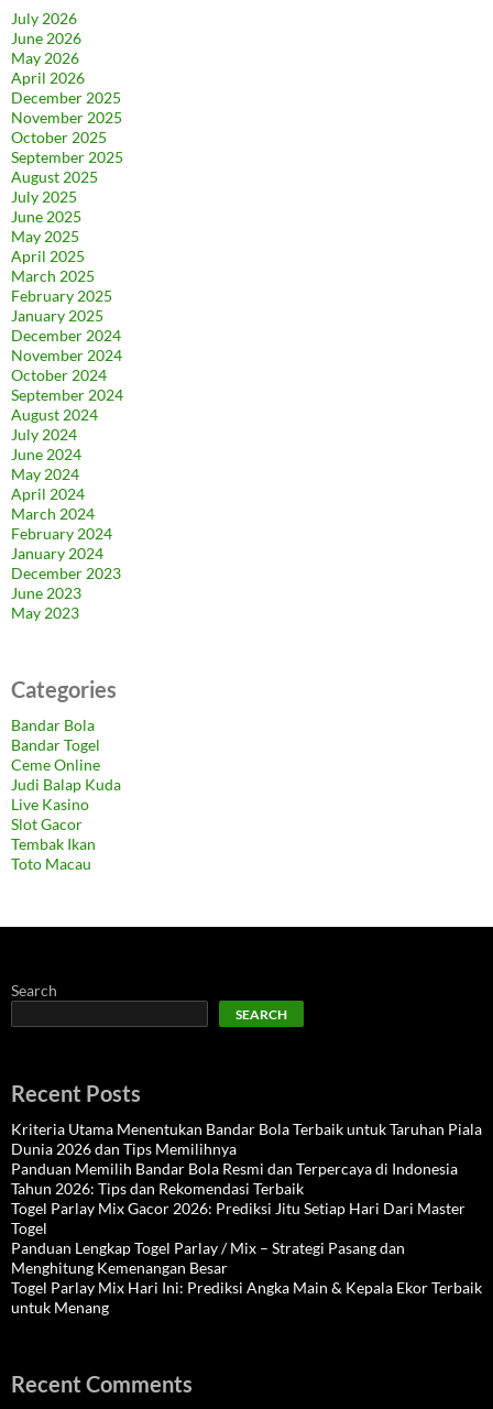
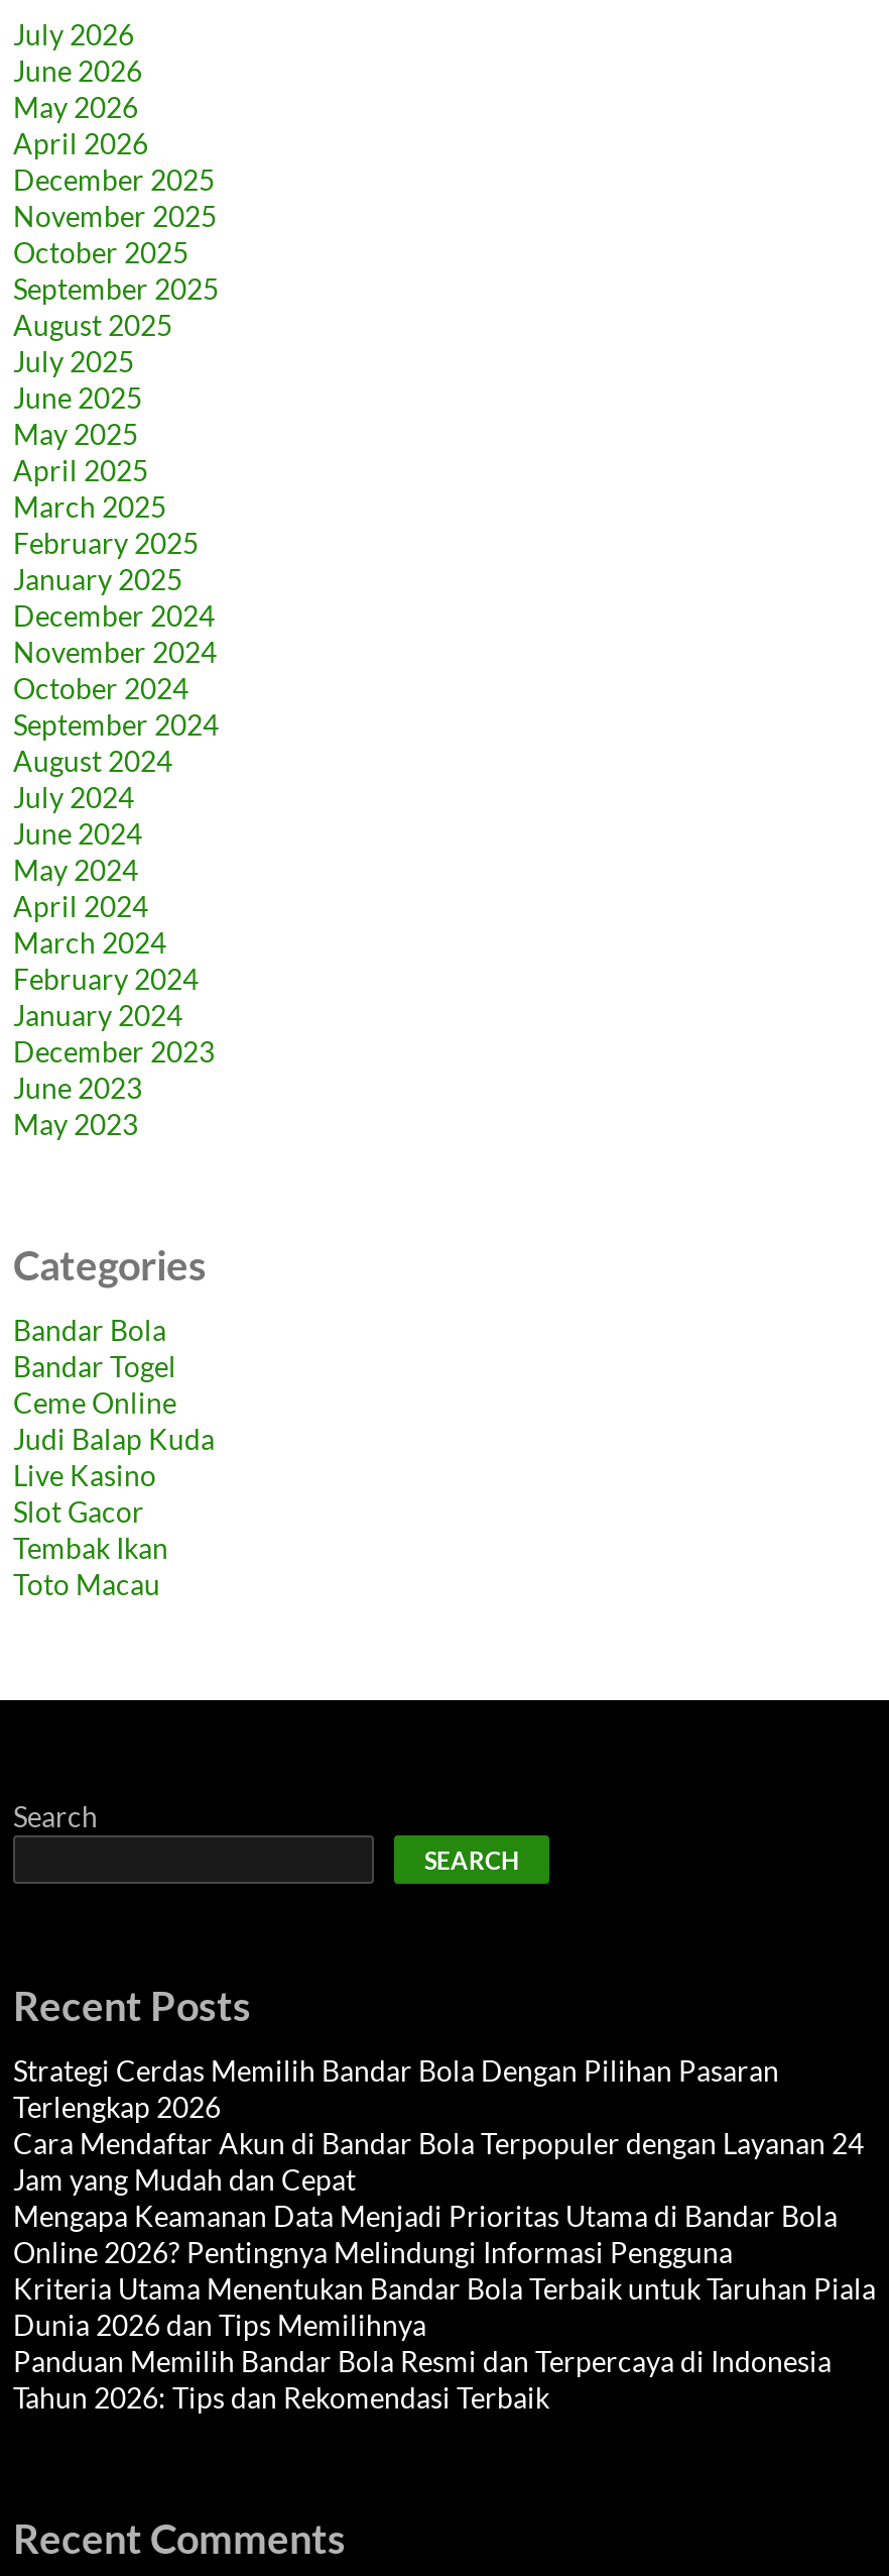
none -> [13,2052,864,2268] Strategi Cerdas Memilih Bandar Bola Dengan Pilihan Pasaran | Terlengkap 2026 | Cara Mendaftar Akun di Bandar Bola Terpopuler dengan Layanan 24 | Jam yang Mudah dan Cepat | Mengapa Keamanan Data Menjadi Prioritas Utama di Bandar Bola | Online 2026? Pentingnya Melindungi Informasi Pengguna
moved [11,1119,482,1198] -> [13,2270,876,2414]: Kriteria Utama Menentukan Bandar Bola Terbaik untuk Taruhan Piala | Dunia 2026 dan Tips Memilihnya | Panduan Memilih Bandar Bola Resmi dan Terpercaya di Indonesia | Tahun 2026: Tips dan Rekomendasi Terbaik
[11,1199,482,1317] Togel Parlay Mix Gacor 2026: Prediksi Jitu Setiap Hari Dari Master | Togel | Panduan Lengkap Togel Parlay / Mix – Strategi Pasang dan | Menghitung Kemenangan Besar | Togel Parlay Mix Hari Ini: Prediksi Angka Main & Kepala Ekor Terbaik | untuk Menang -> none

